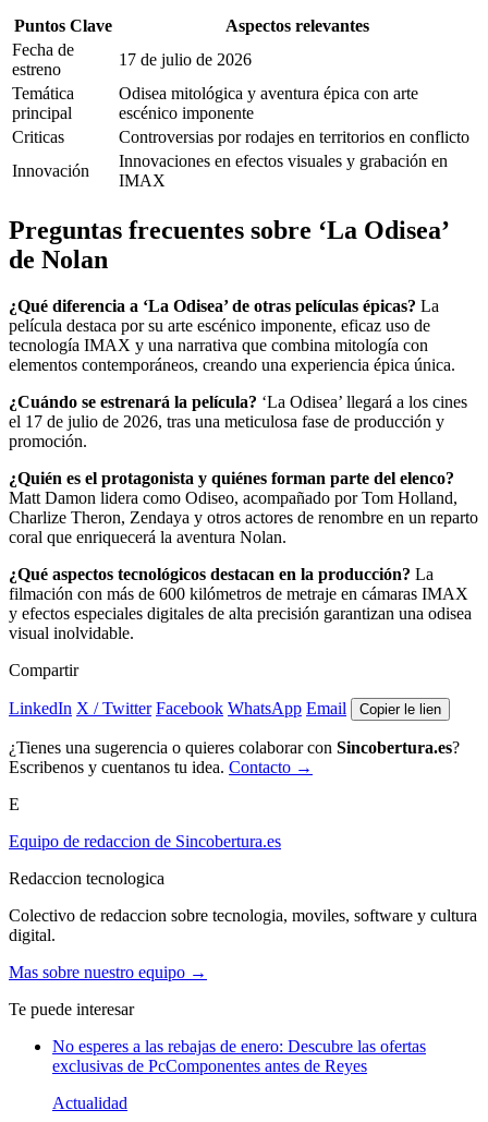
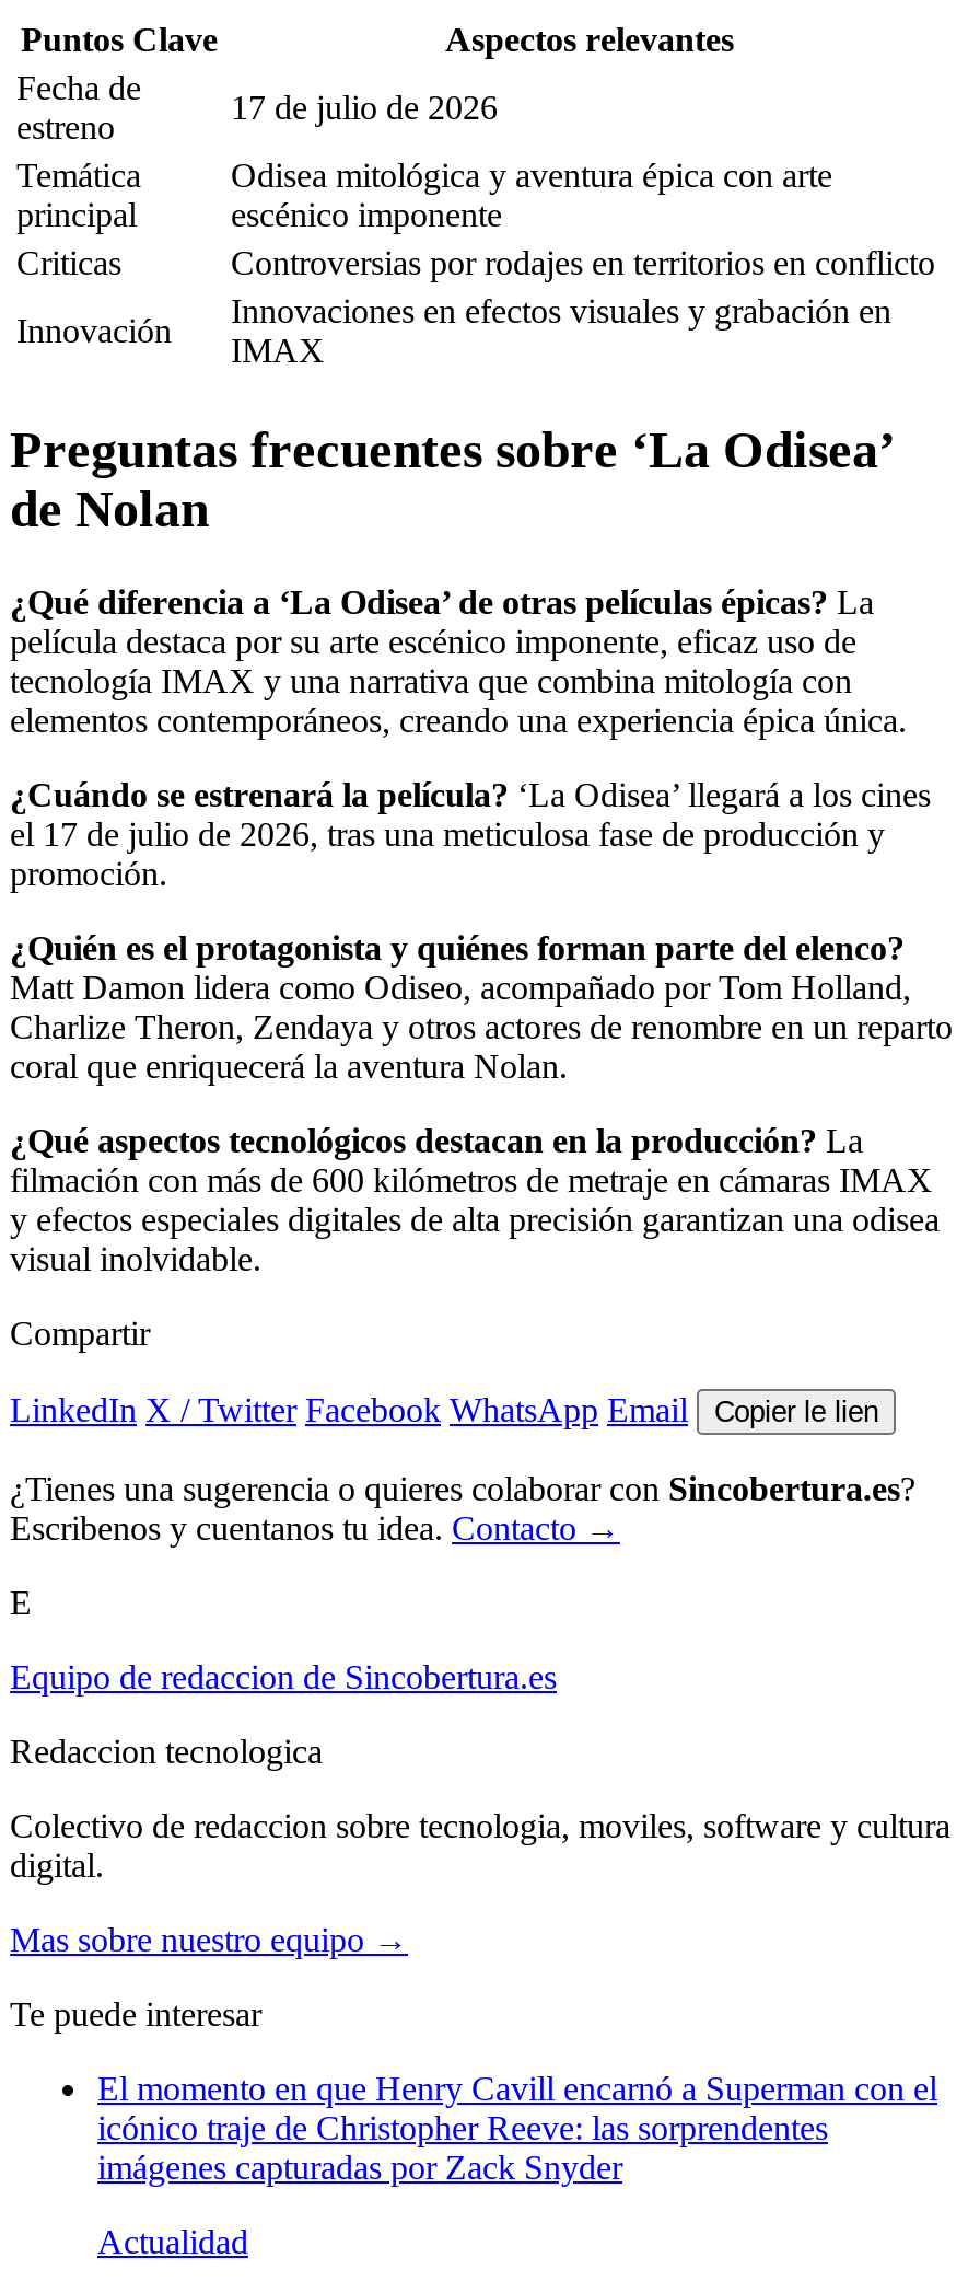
[52,1037,426,1075] No esperes a las rebajas de enero: Descubre las ofertas | exclusivas de PcComponentes antes de Reyes -> [97,2069,937,2185] El momento en que Henry Cavill encarnó a Superman con el | icónico traje de Christopher Reeve: las sorprendentes | imágenes capturadas por Zack Snyder

